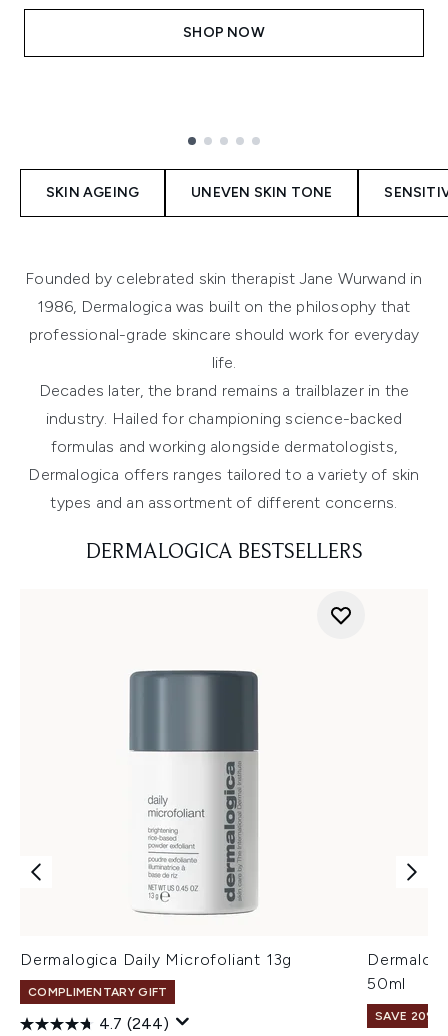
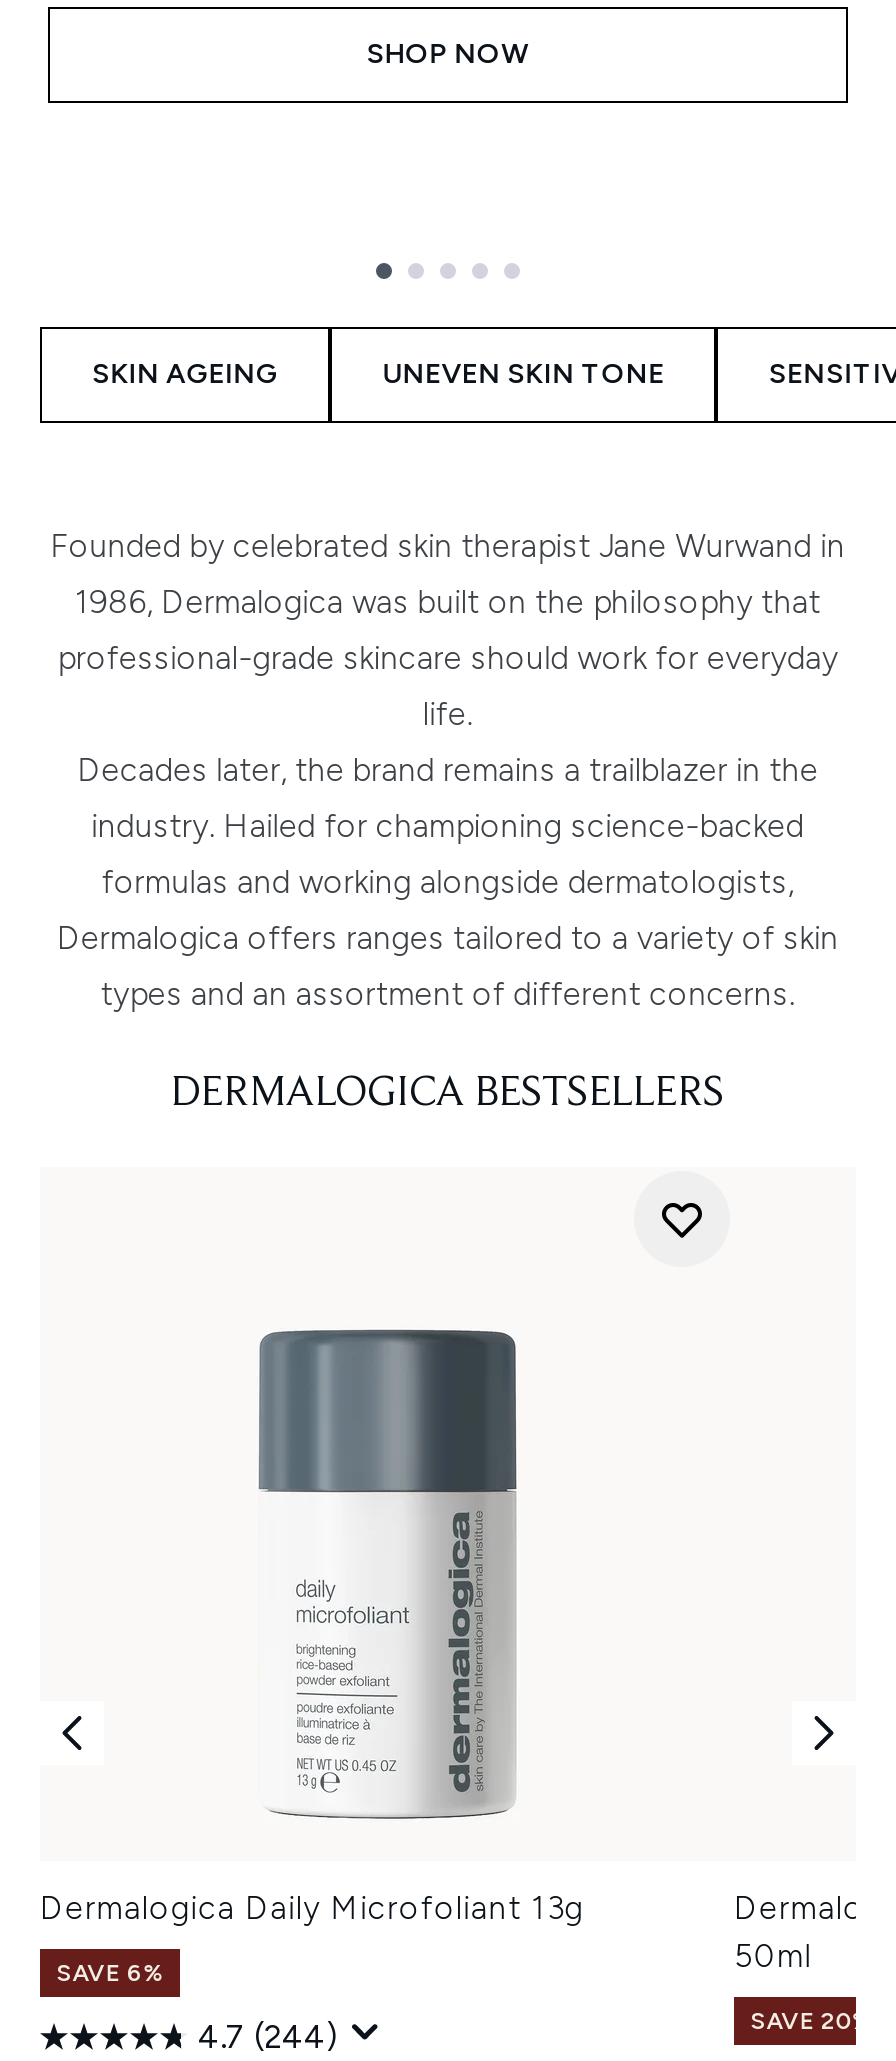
[28,985,167,999] COMPLIMENTARY GIFT -> [56,1959,164,1987] SAVE 6%

